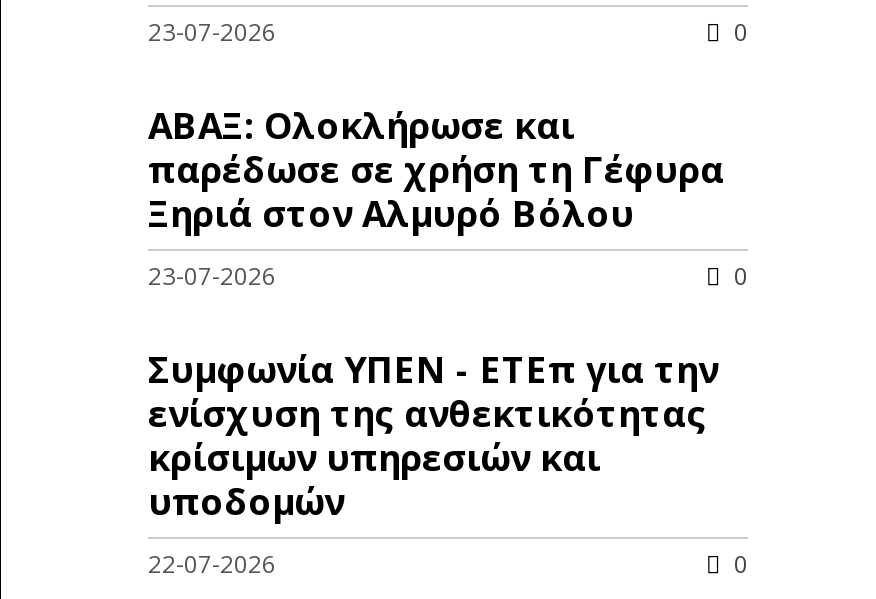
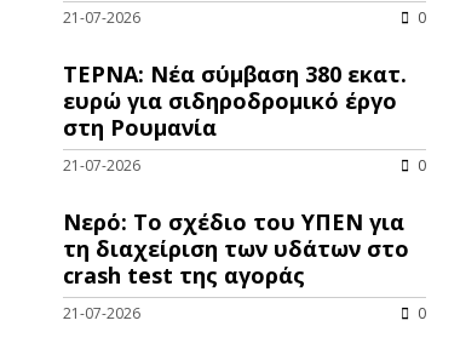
[148,12,276,46] 23-07-2026 -> [63,8,140,28] 21-07-2026
[148,98,724,234] ΑΒΑΞ: Ολοκλήρωσε και | παρέδωσε σε χρήση τη Γέφυρα | Ξηριά στον Αλμυρό Βόλου -> [63,60,407,142] ΤΕΡΝΑ: Νέα σύμβαση 380 εκατ. | ευρώ για σιδηροδρομικό έργο | στη Ρουμανία
[148,256,276,290] 23-07-2026 -> [63,156,140,176] 21-07-2026
[148,342,718,522] Συμφωνία ΥΠΕΝ - ΕΤΕπ για την | ενίσχυση της ανθεκτικότητας | κρίσιμων υπηρεσιών και | υποδομών -> [63,208,409,290] Νερό: Το σχέδιο του ΥΠΕΝ για | τη διαχείριση των υδάτων στο | crash test της αγοράς
[148,544,276,578] 22-07-2026 -> [63,303,140,324] 21-07-2026

